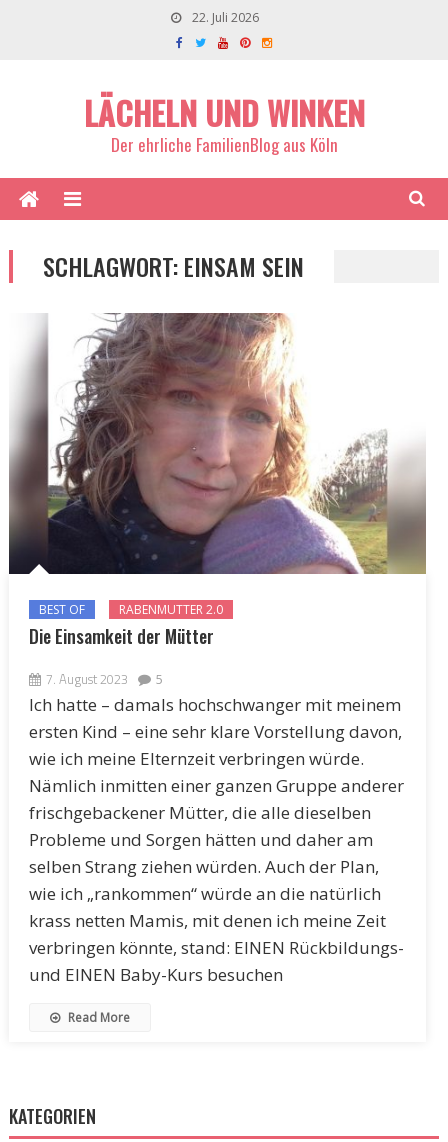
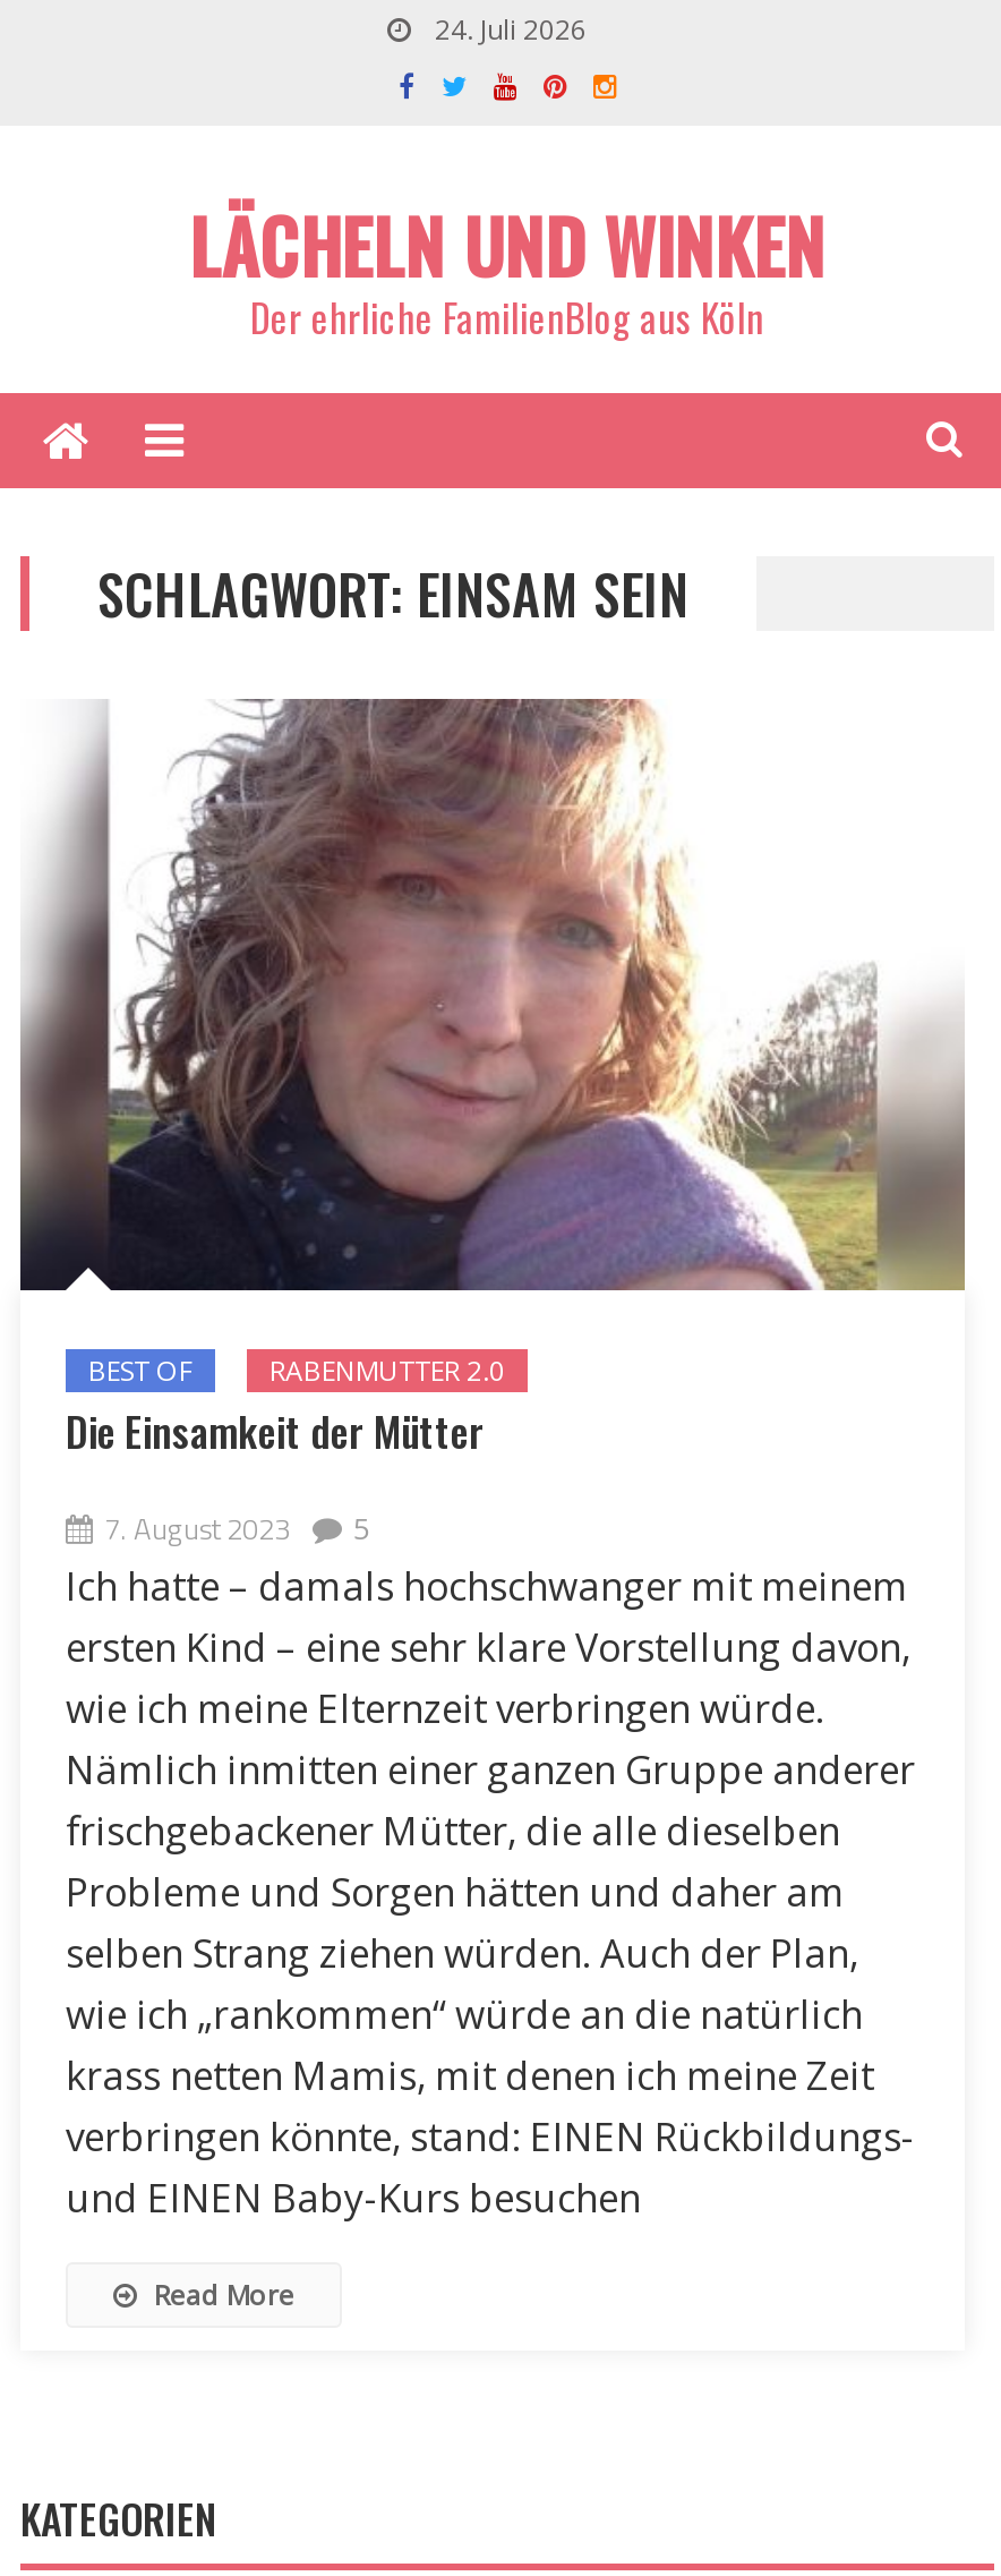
[189,9,259,26] 22. Juli 2026 -> [428,10,587,49] 24. Juli 2026

